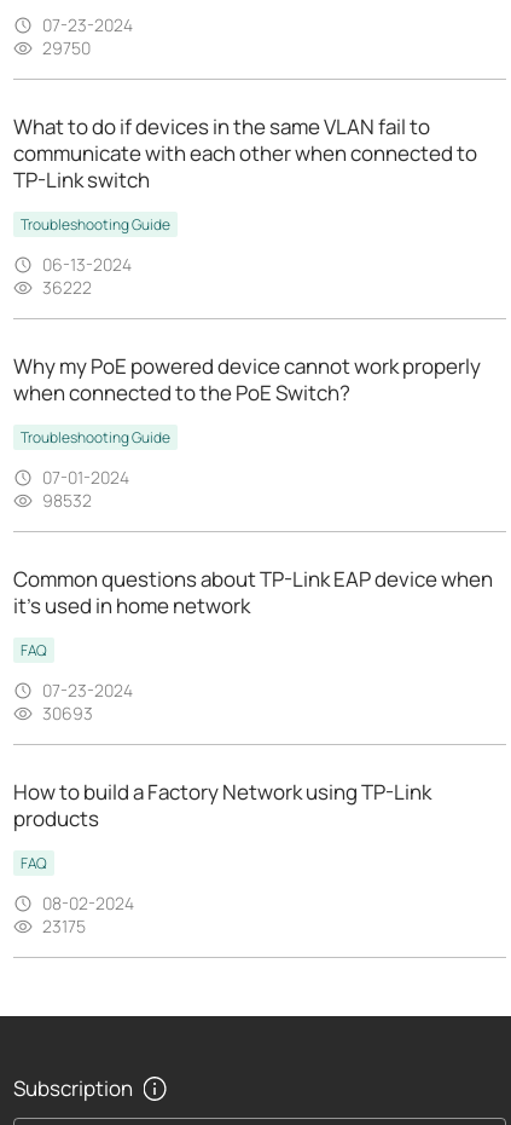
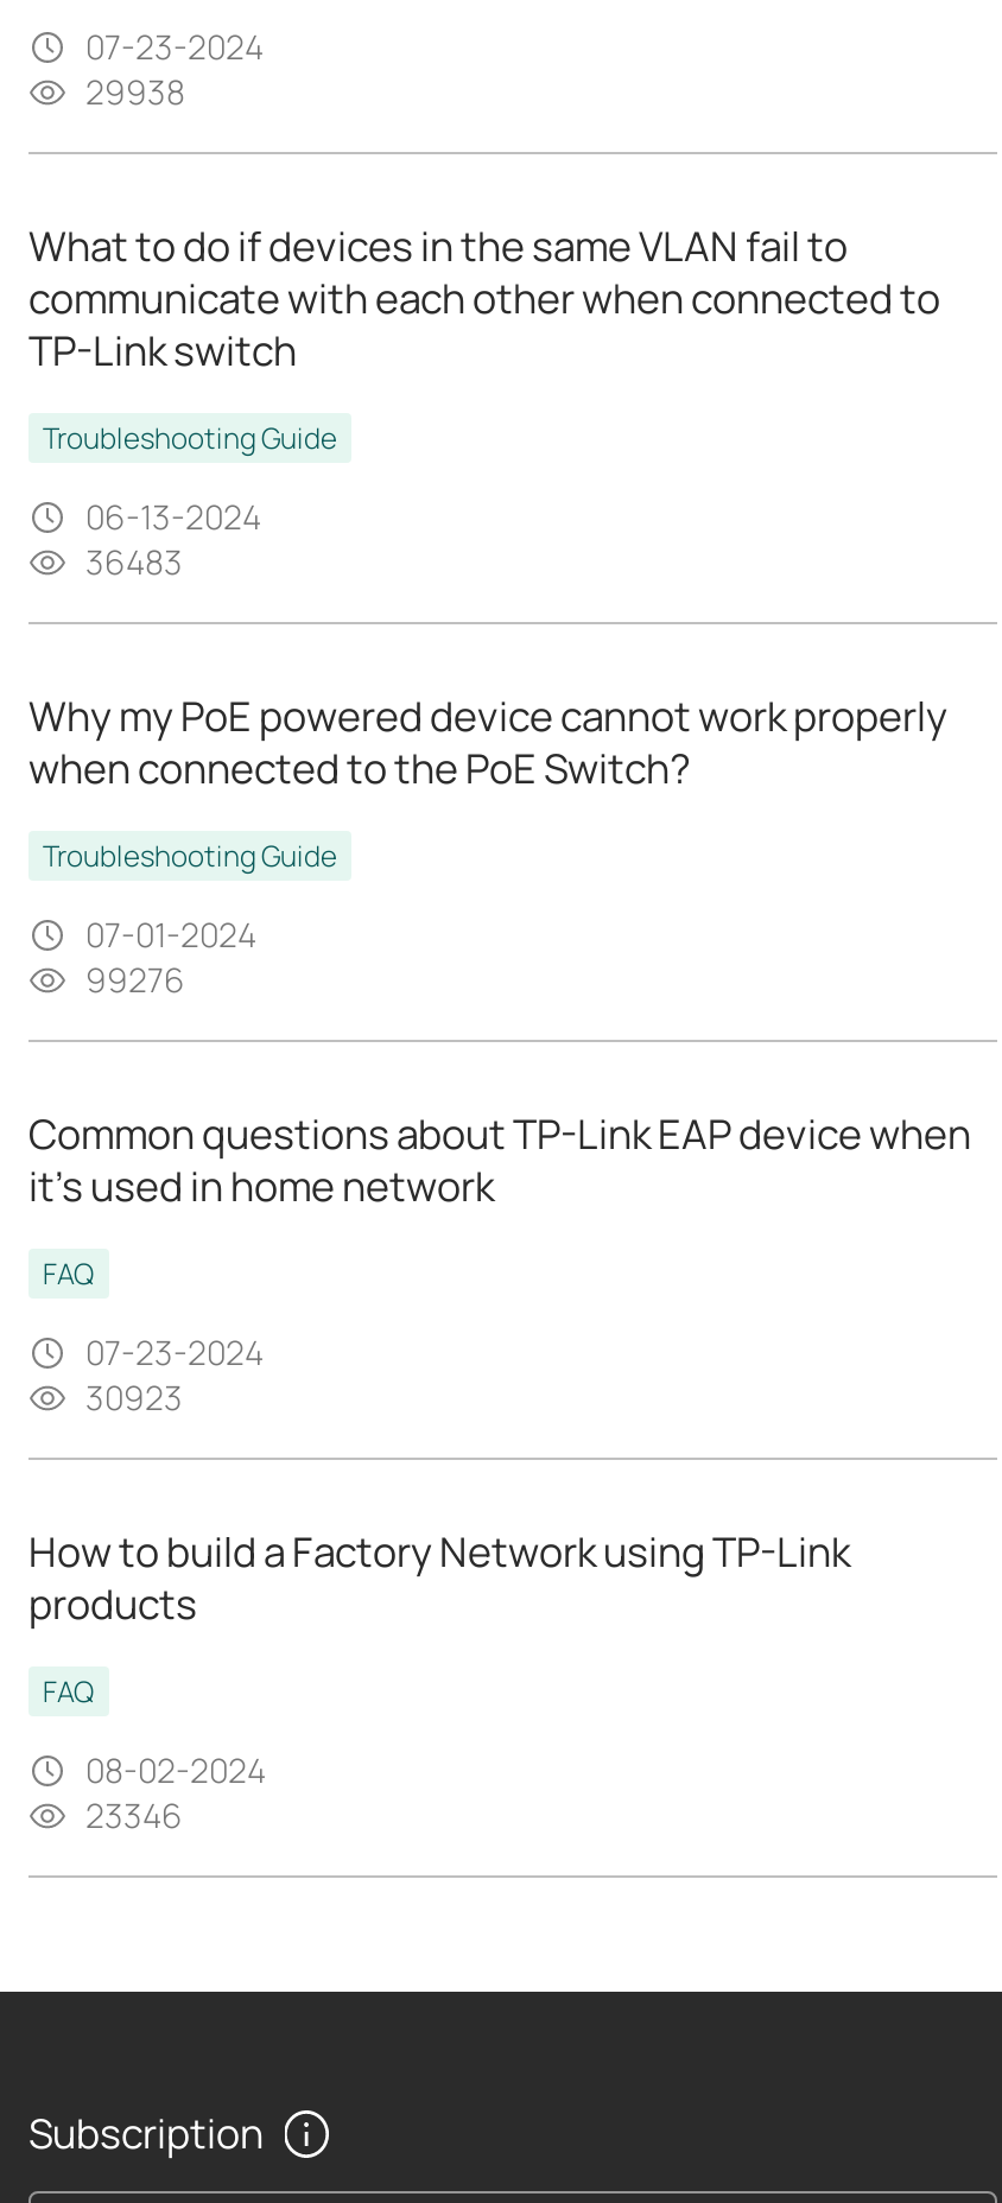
[42,37,91,60] 29750 -> [85,70,185,115] 29938
[42,276,92,299] 36222 -> [85,540,183,585] 36483
[42,489,92,512] 98532 -> [85,957,185,1003] 99276
[42,702,93,725] 30693 -> [85,1375,183,1420] 30923
[42,915,86,938] 23175 -> [85,1793,183,1838] 23346

